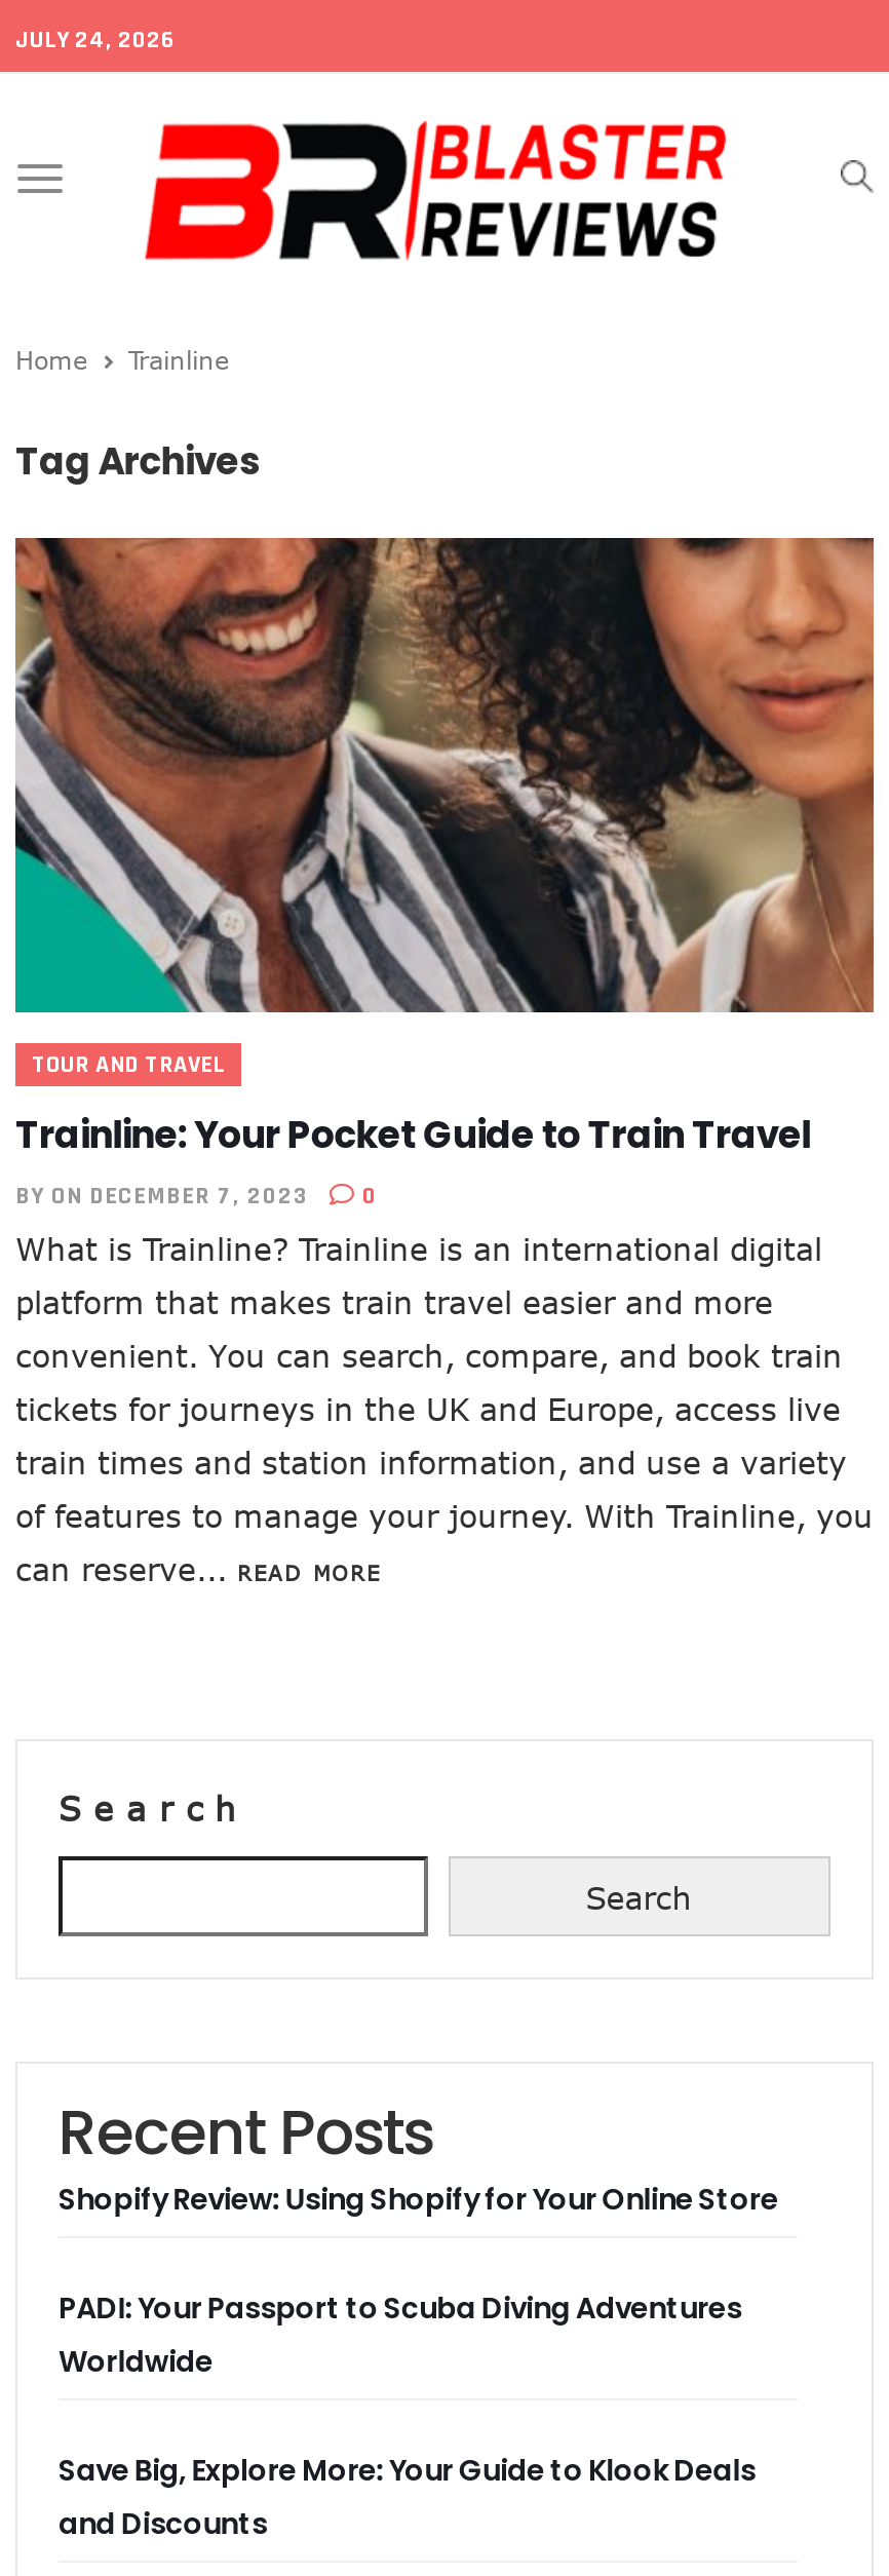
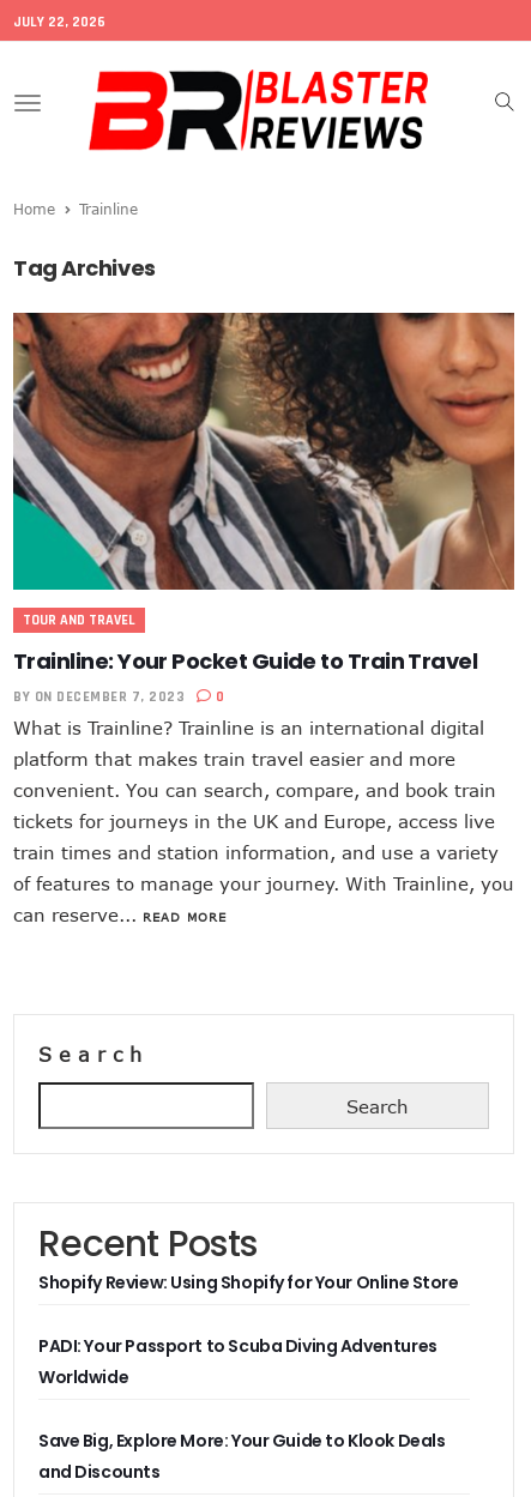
[15,25,176,55] JULY 24, 2026 -> [13,13,105,31] JULY 22, 2026

